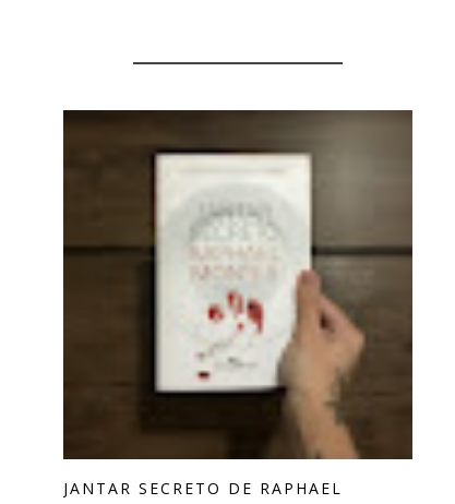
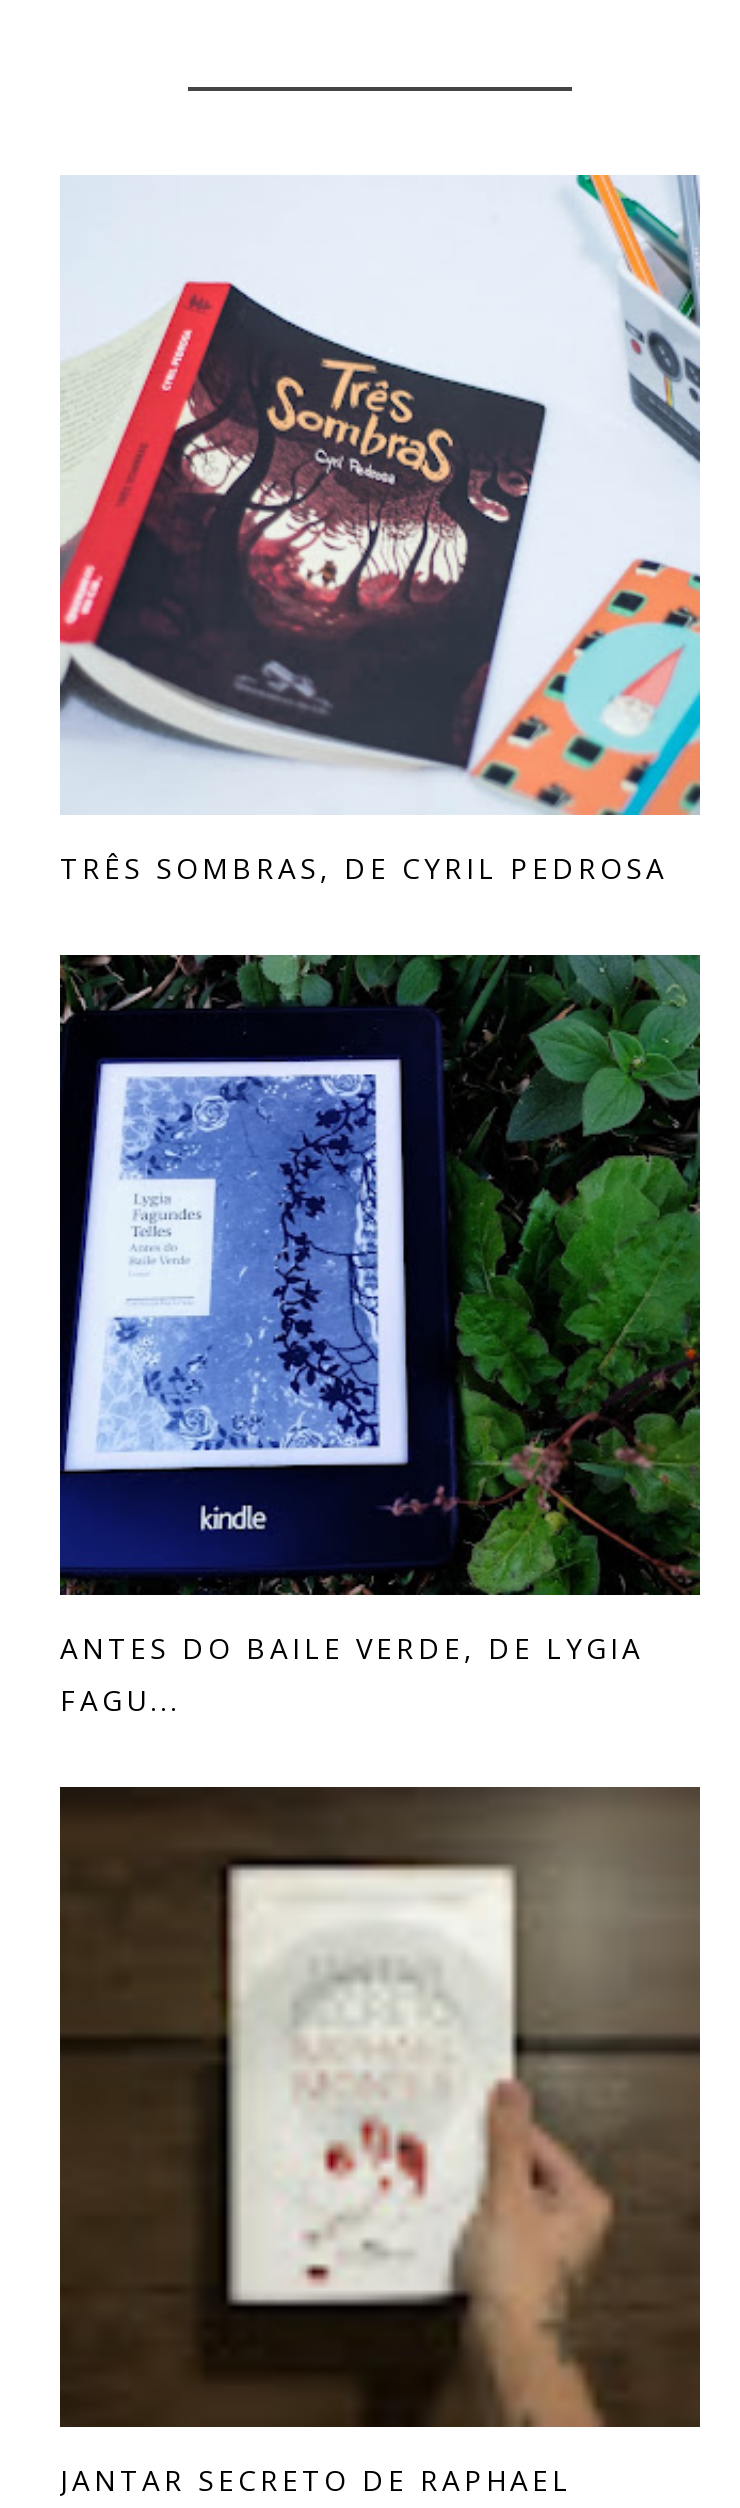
none -> [58,173,702,887] [image] | TRÊS SOMBRAS, DE CYRIL PEDROSA
none -> [58,953,702,1719] [image] | ANTES DO BAILE VERDE, DE LYGIA | FAGU...

